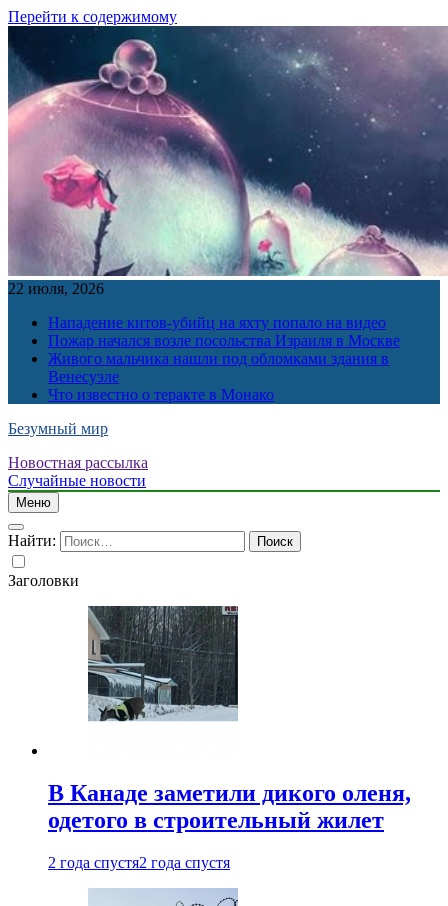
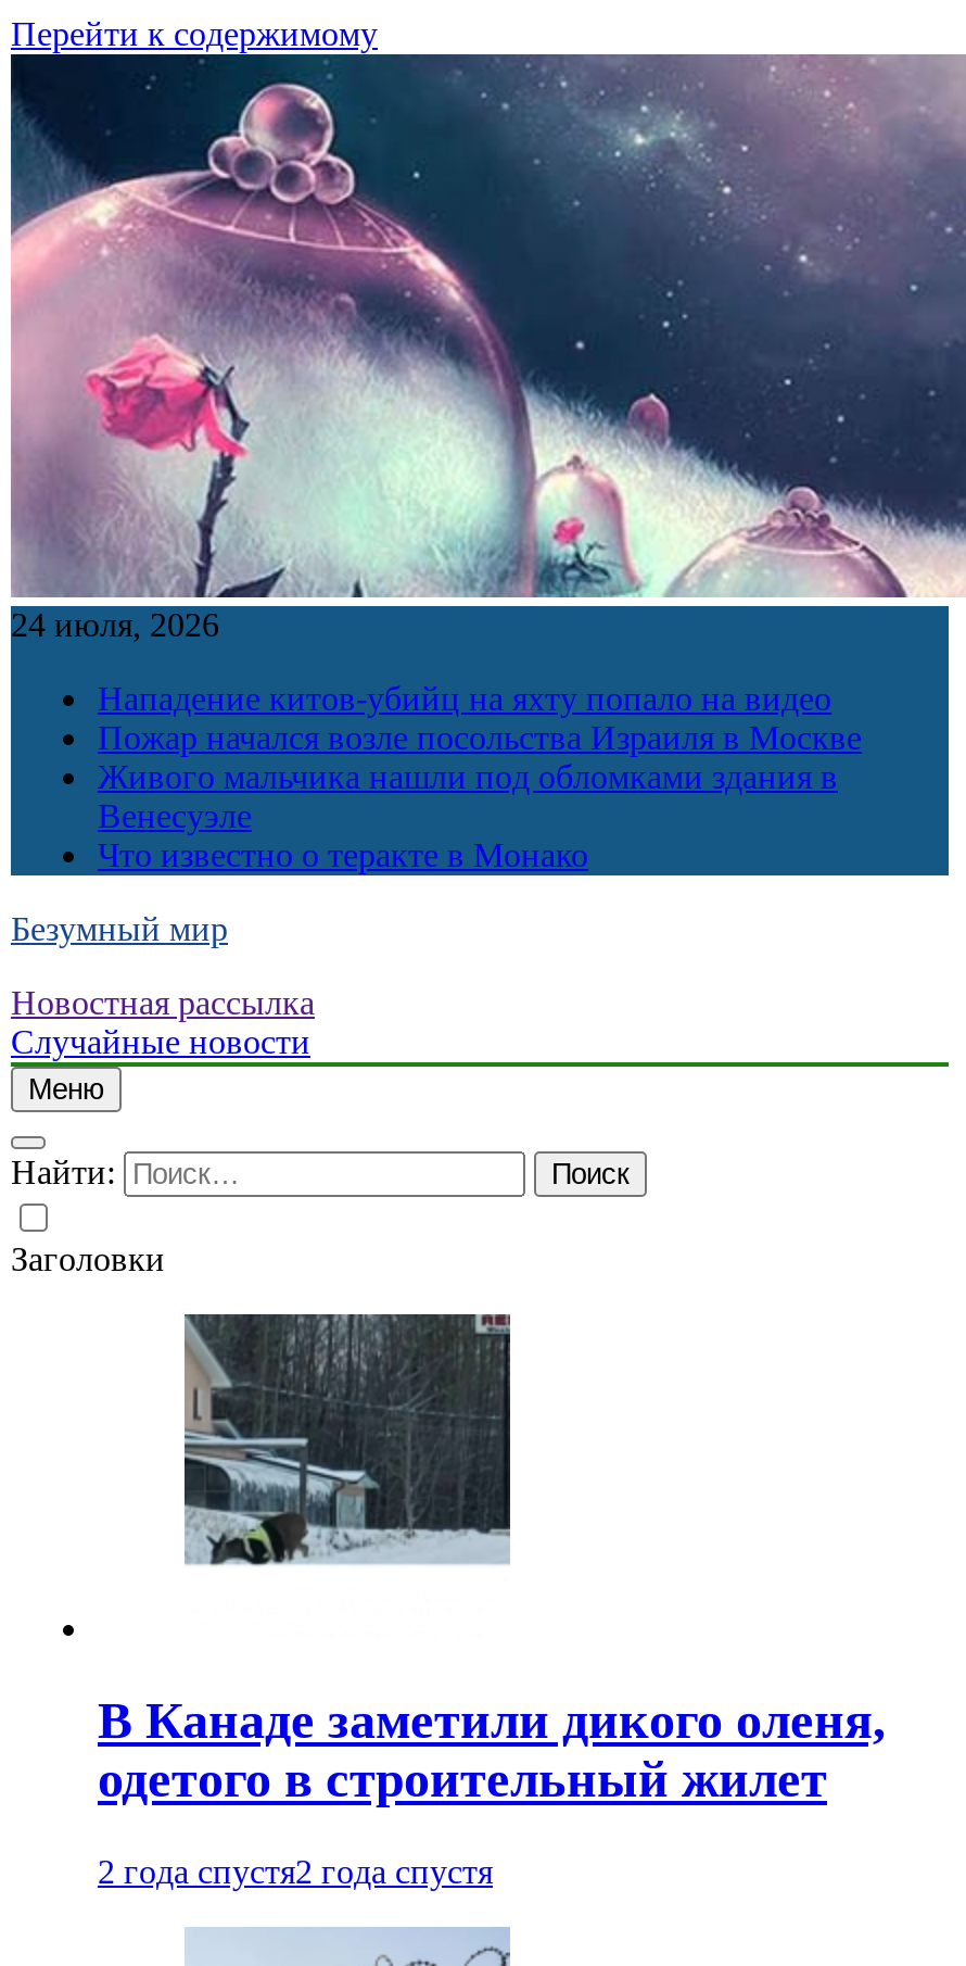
[8,280,104,297] 22 июля, 2026 -> [11,606,219,643] 24 июля, 2026

